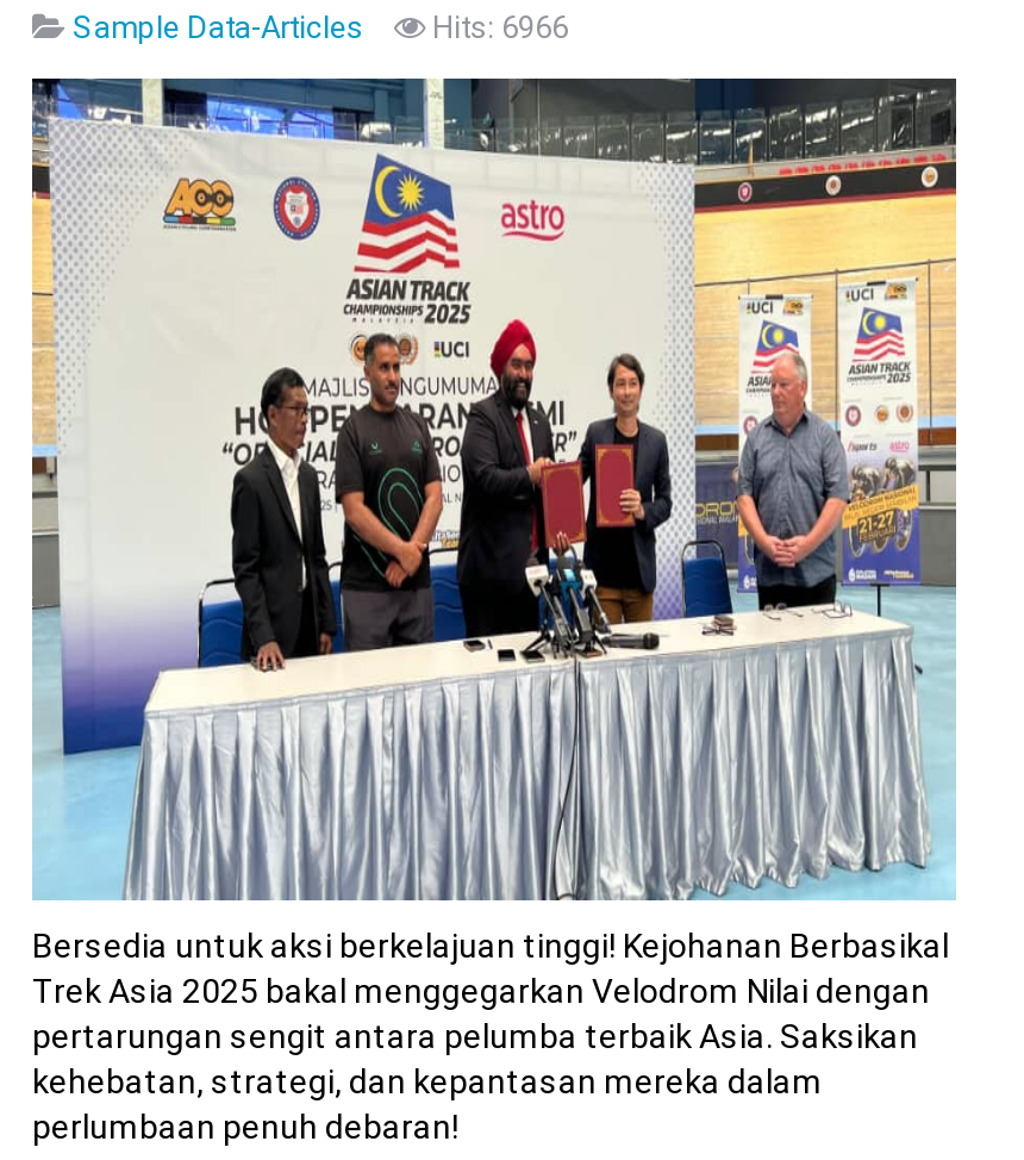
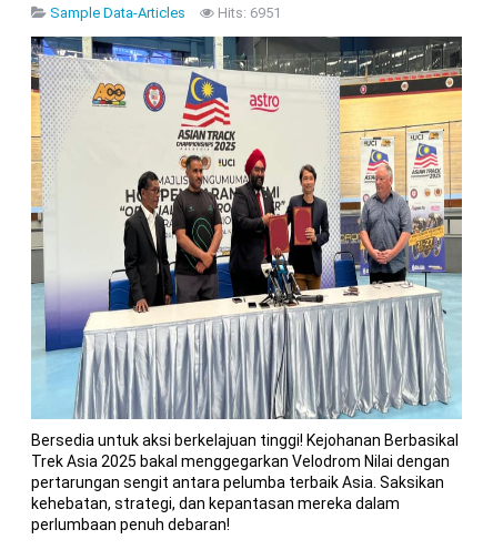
[73,10,568,45] Sample Data-Articles Hits: 6966 -> [50,4,281,21] Sample Data-Articles Hits: 6951

